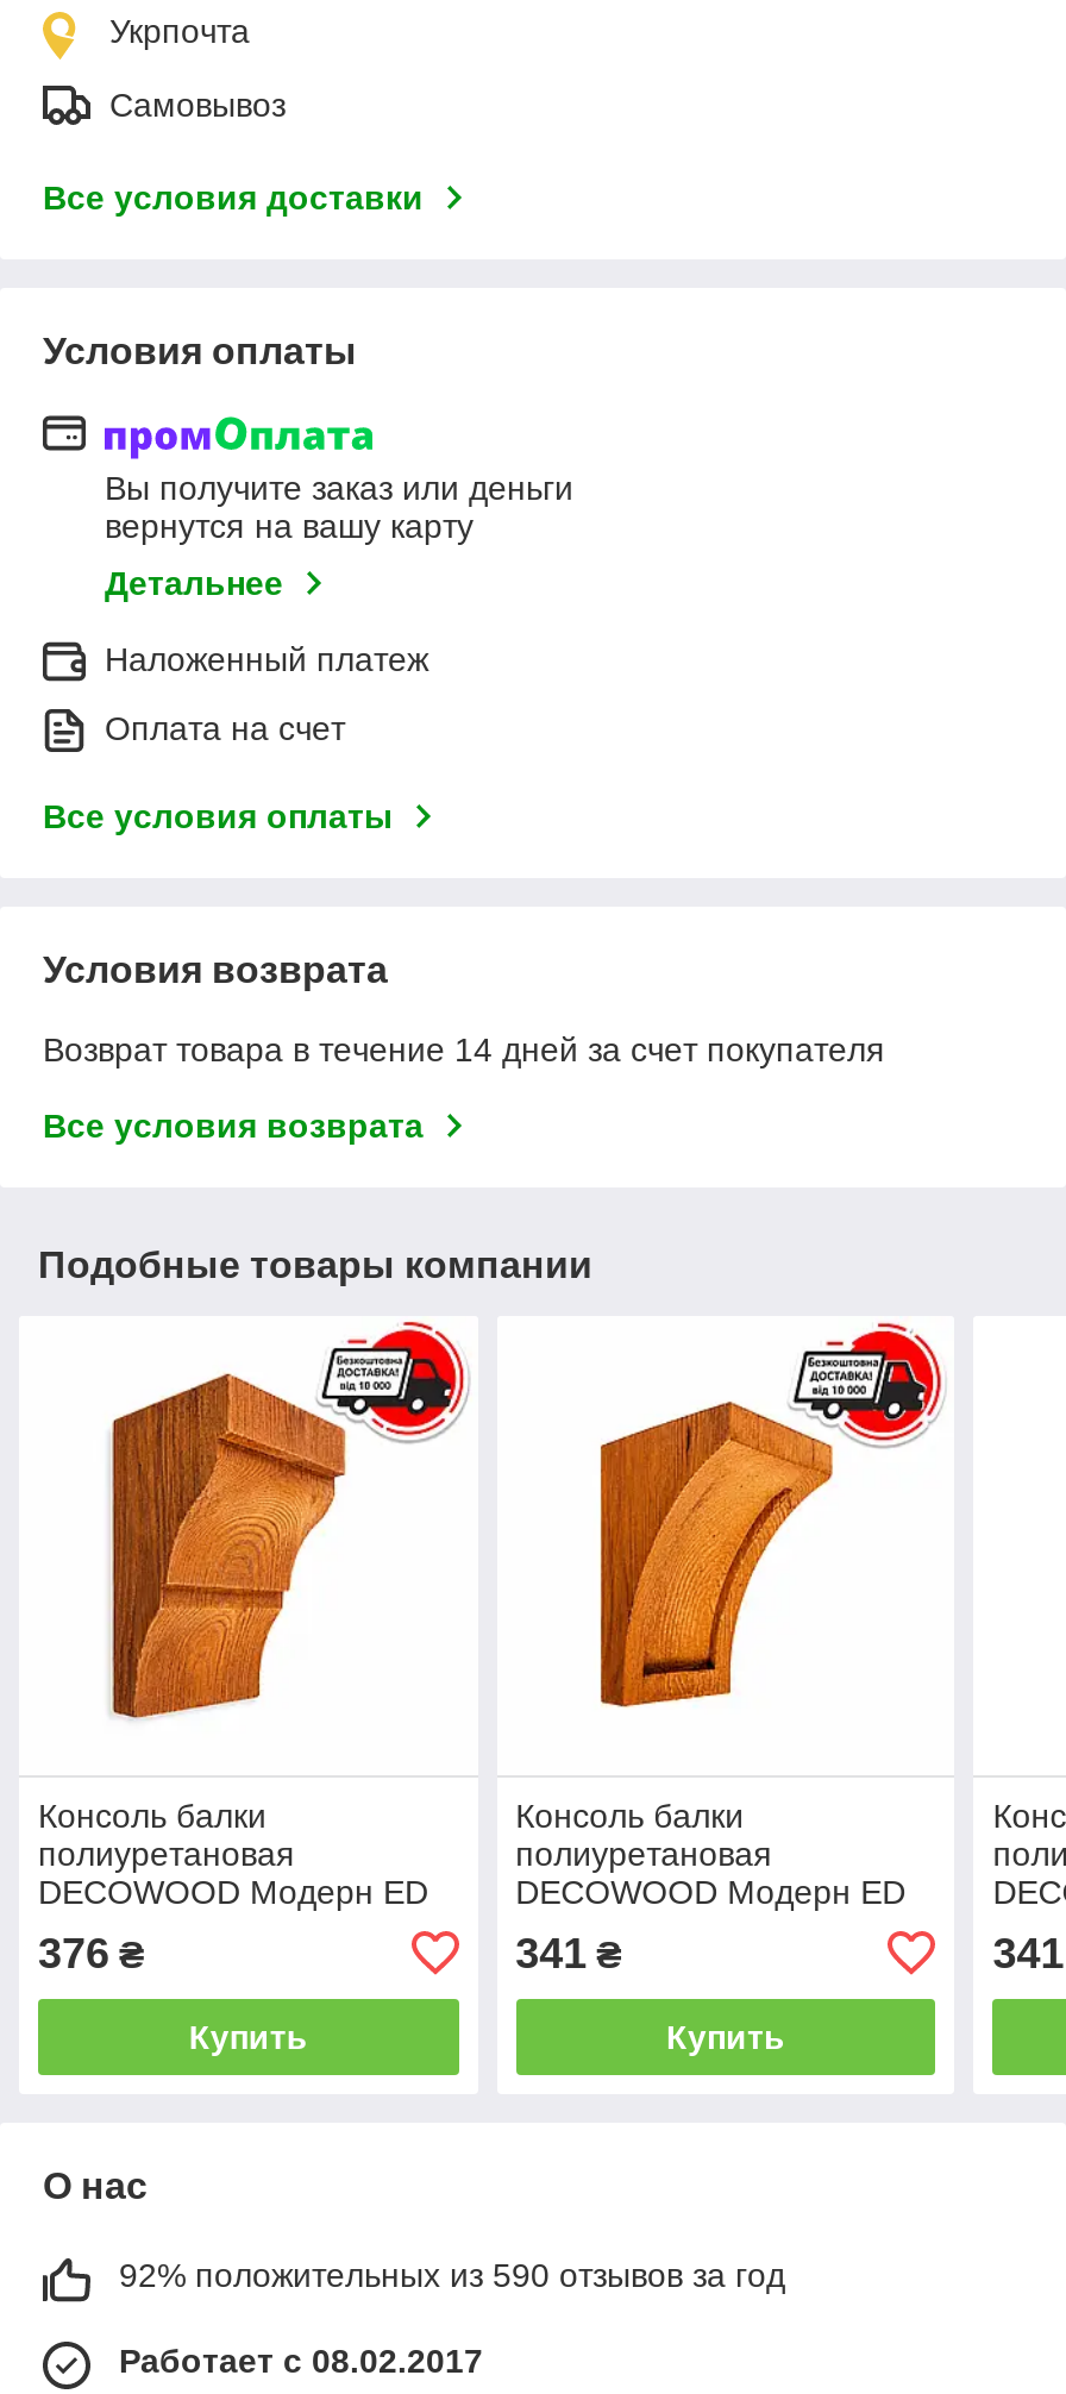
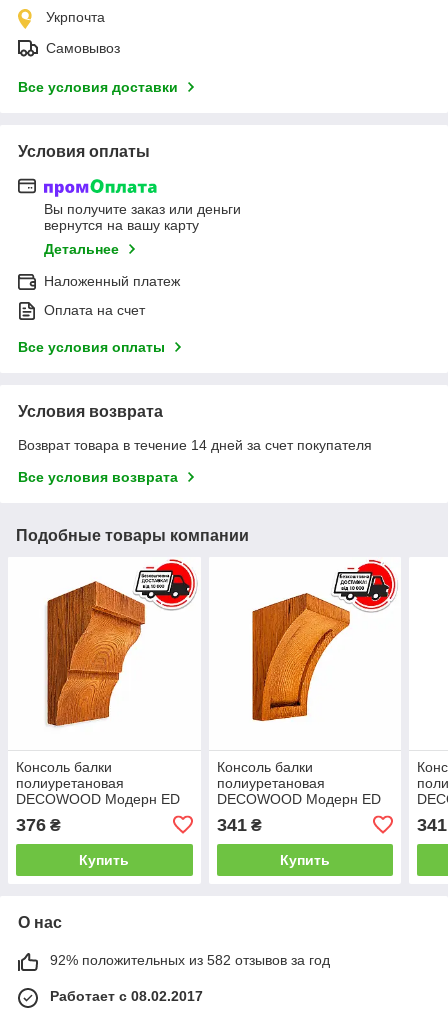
[119,2256,785,2294] 92% положительных из 590 отзывов за год -> [50,952,330,968] 92% положительных из 582 отзывов за год

